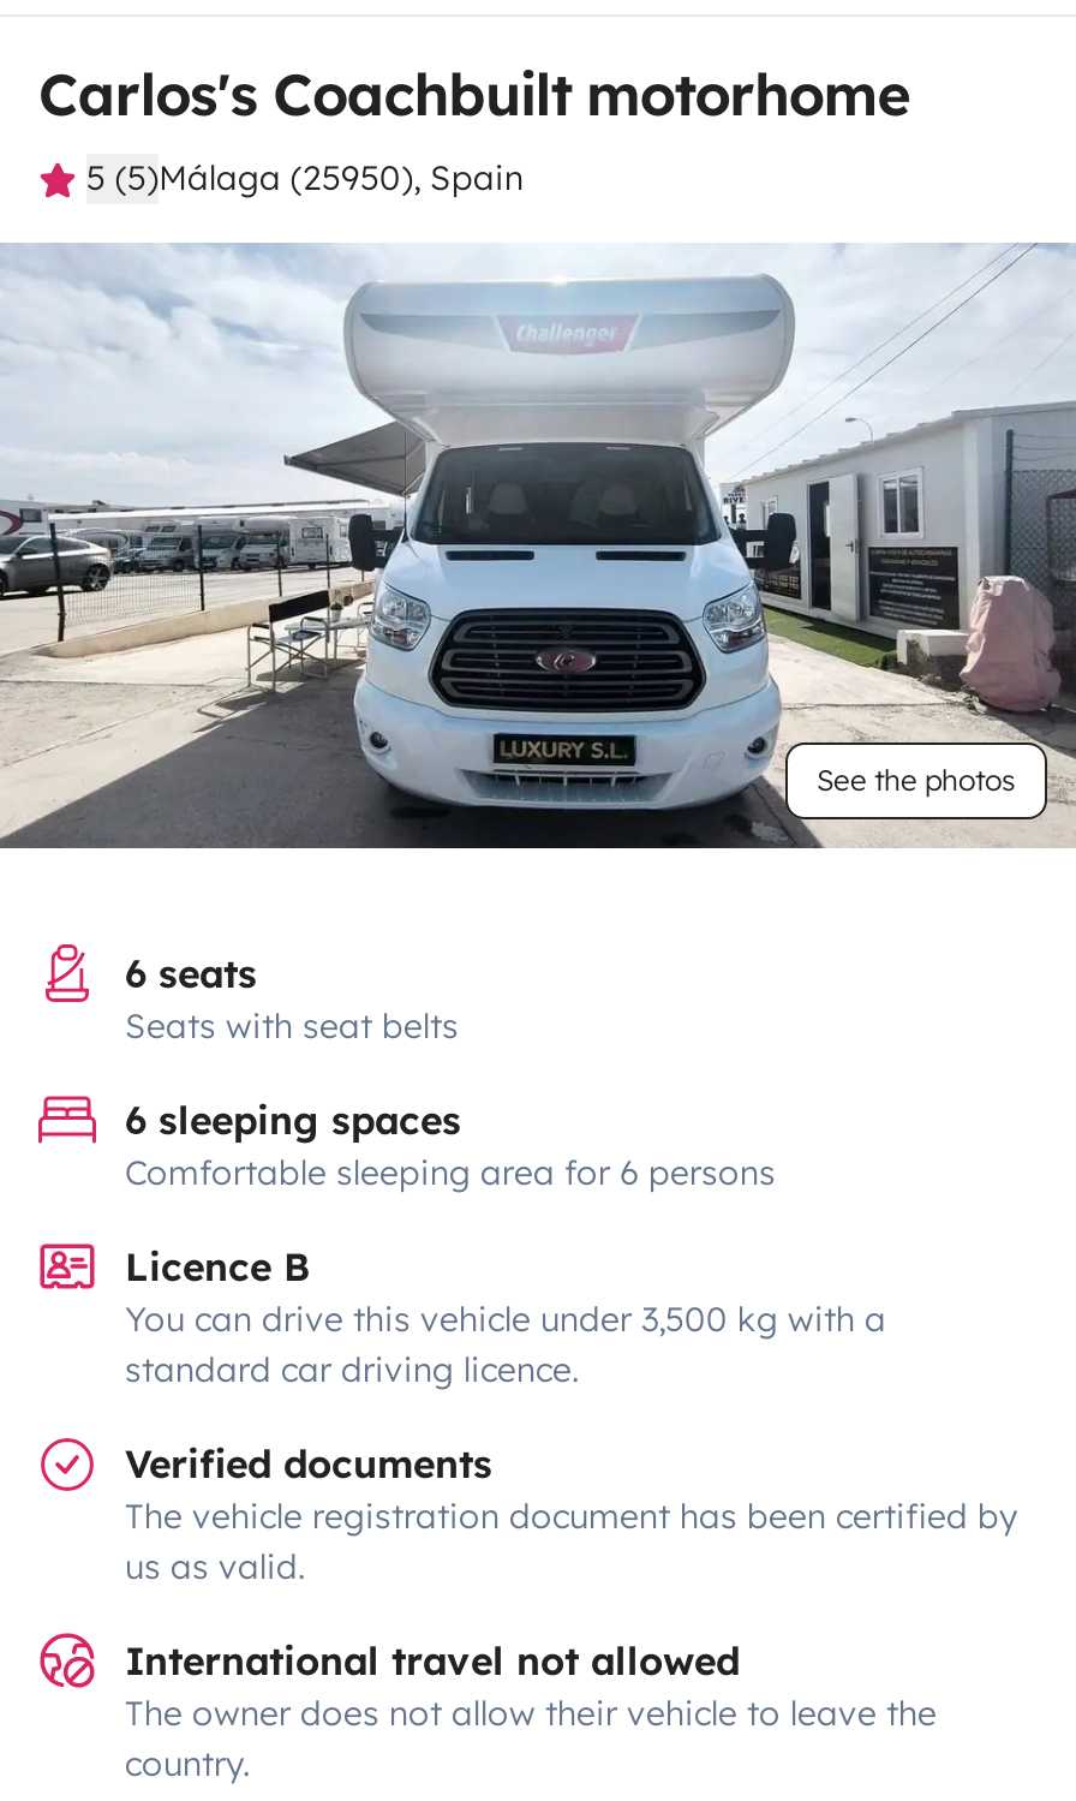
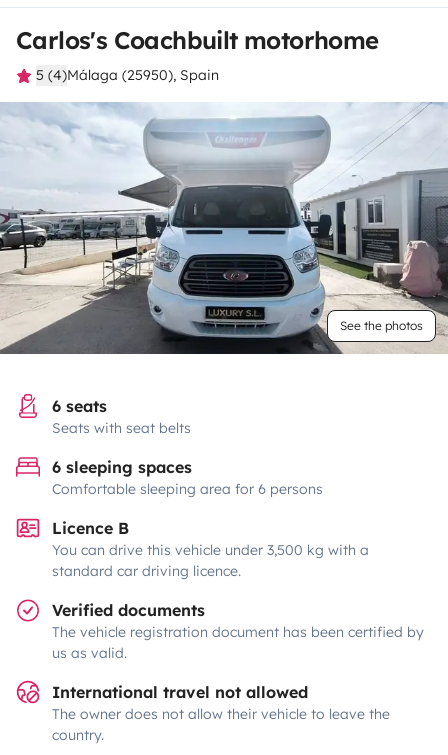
[86,156,524,199] 5 (5)Málaga (25950), Spain -> [36,66,219,84] 5 (4)Málaga (25950), Spain

